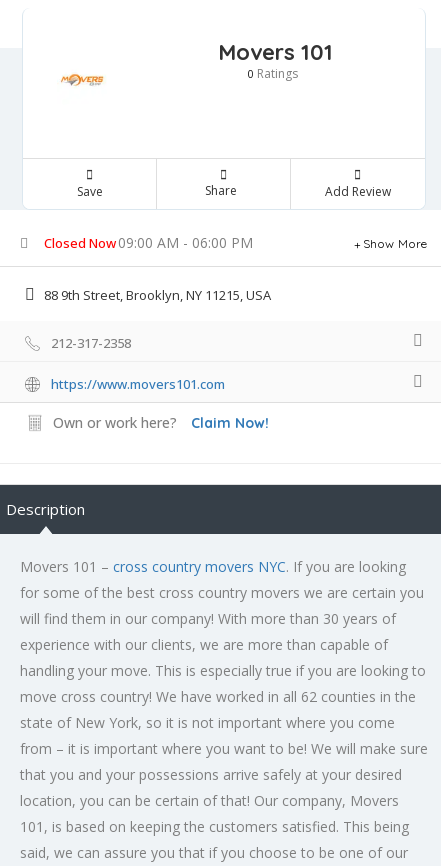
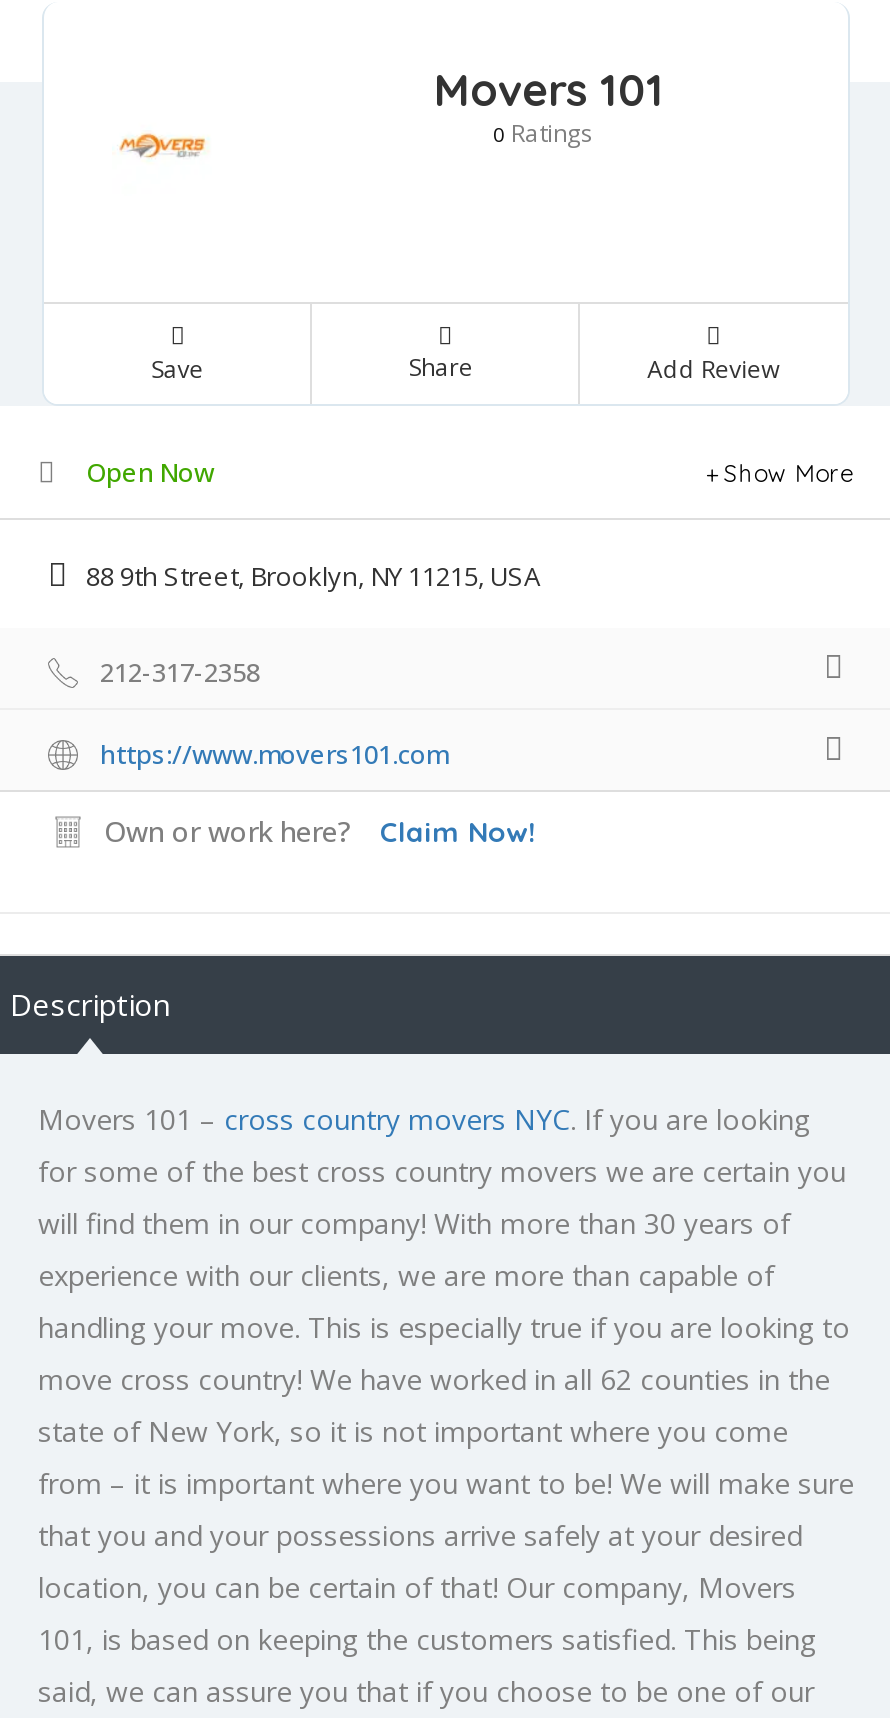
[44,233,253,252] Closed Now 09:00 AM - 06:00 PM -> [86,454,214,490] Open Now

